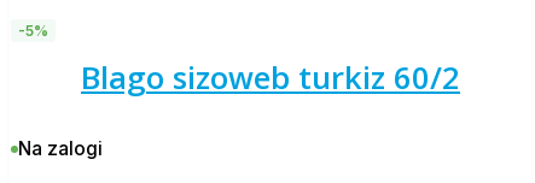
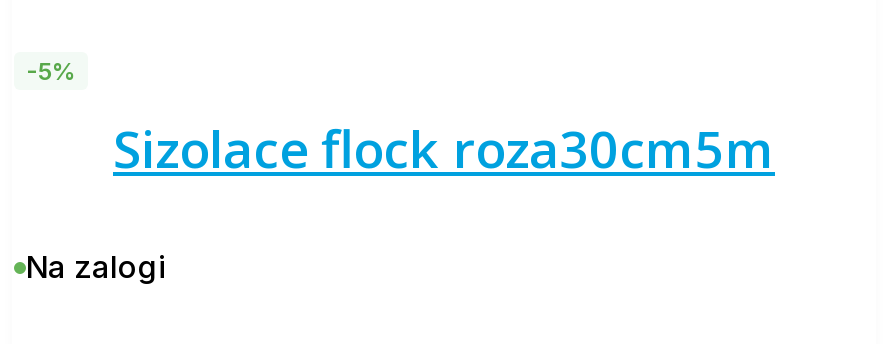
[100,56,460,99] blago sizoweb turkiz 60/2 -> [141,114,775,184] sizolace flock roza30cm5m

